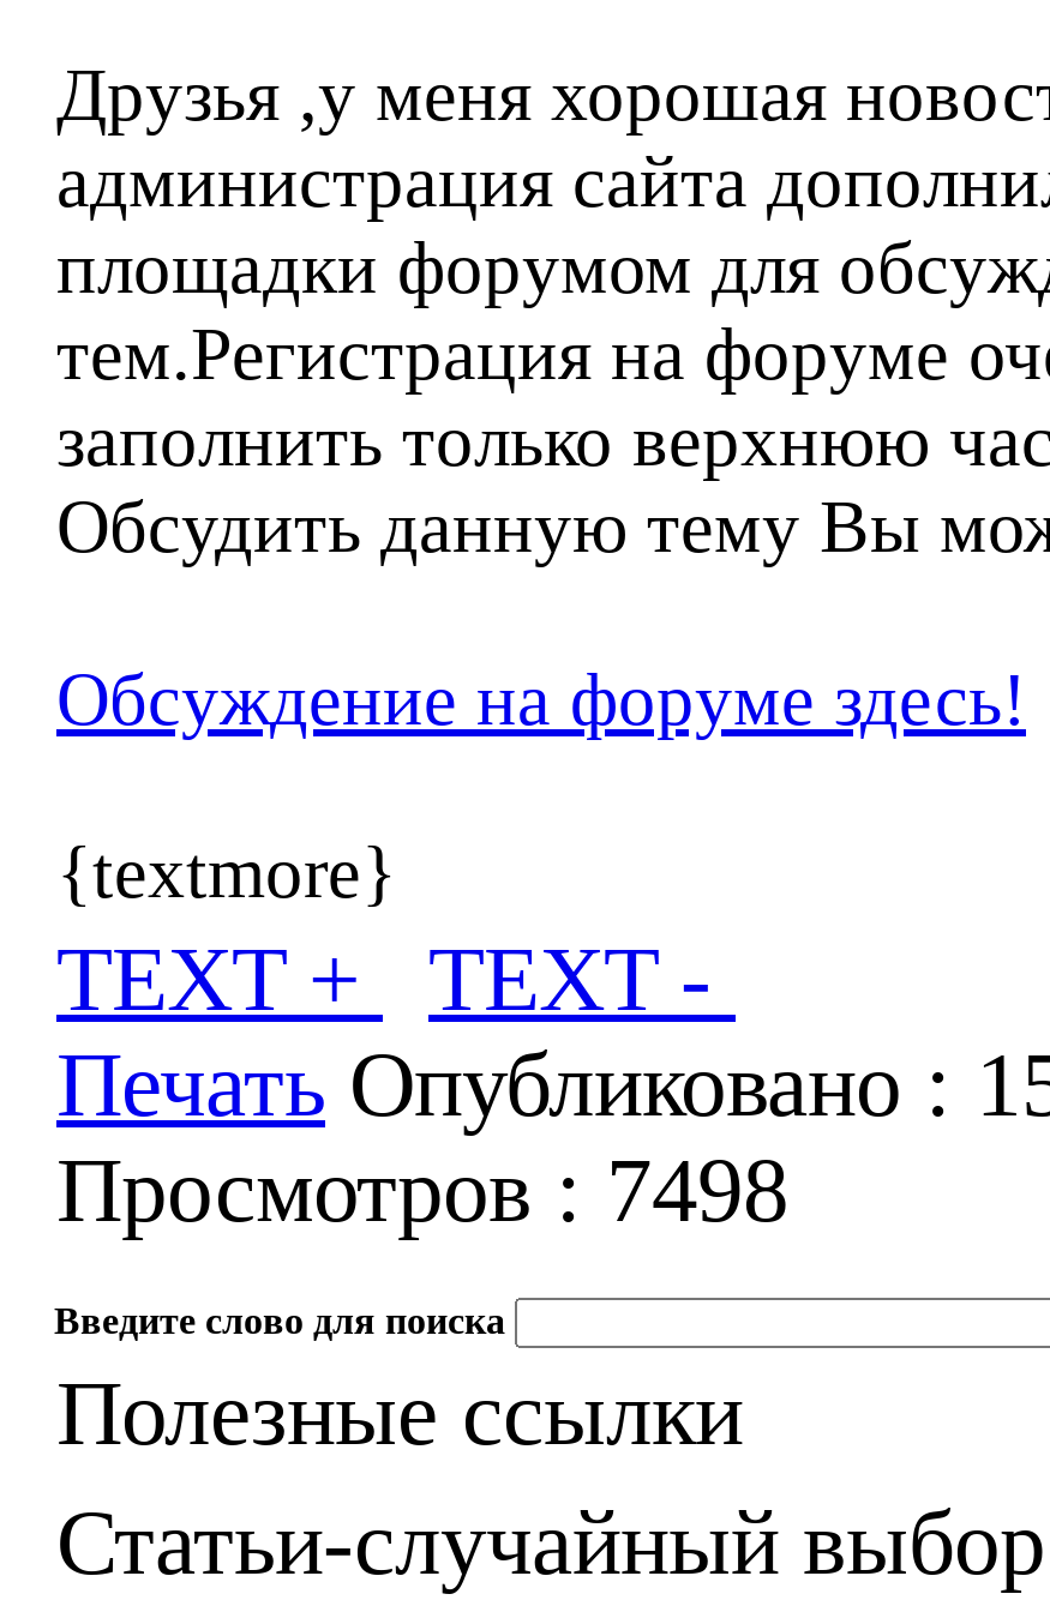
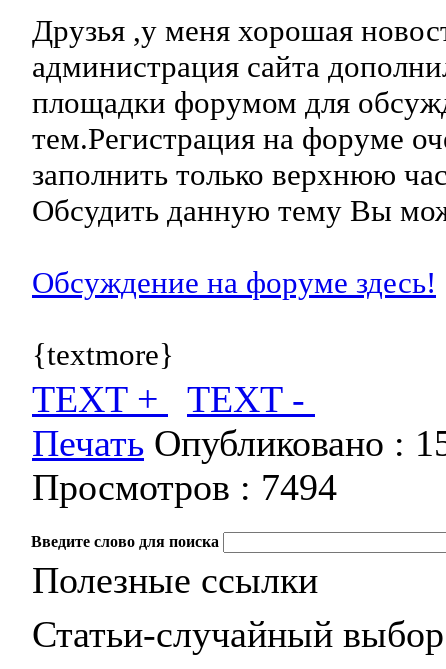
[56,1139,788,1240] Просмотров : 7498 -> [32,466,337,508] Просмотров : 7494

